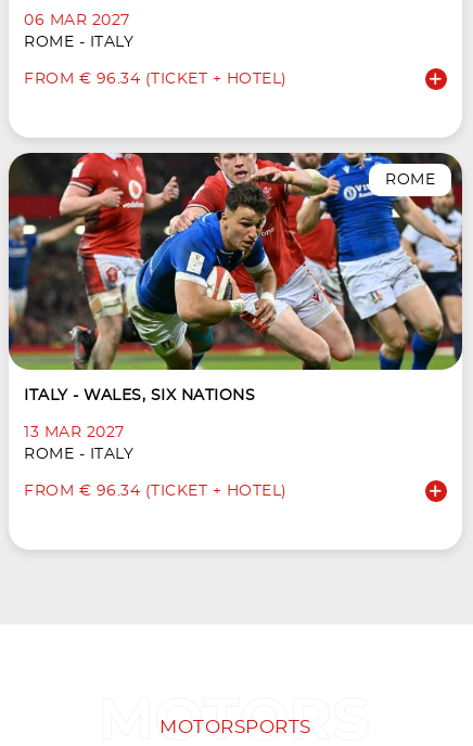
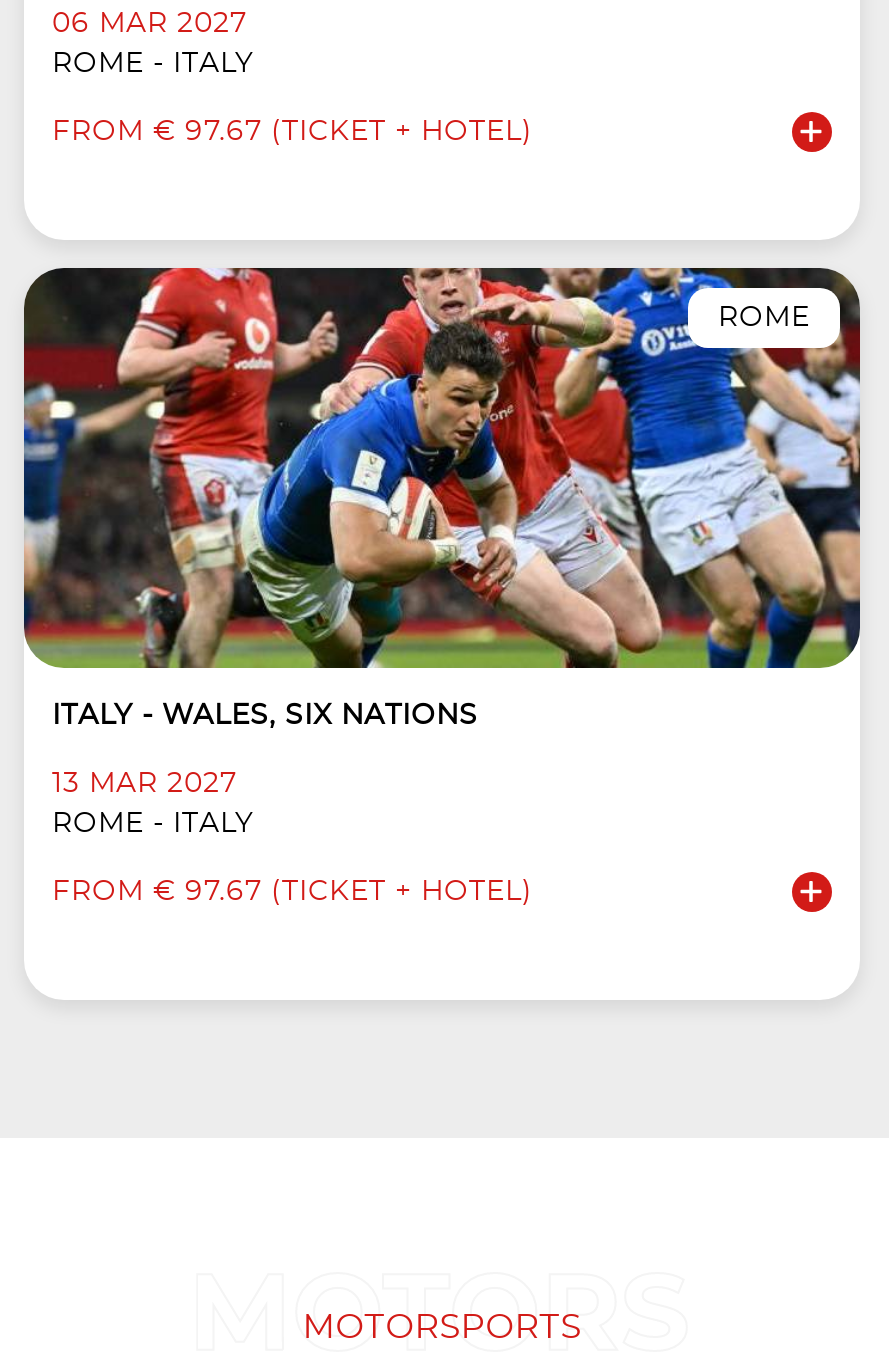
[24,71,287,87] FROM € 96.34 (TICKET + HOTEL) -> [52,118,533,146] FROM € 97.67 (TICKET + HOTEL)
[24,483,287,499] FROM € 96.34 (TICKET + HOTEL) -> [52,878,533,906] FROM € 97.67 (TICKET + HOTEL)

